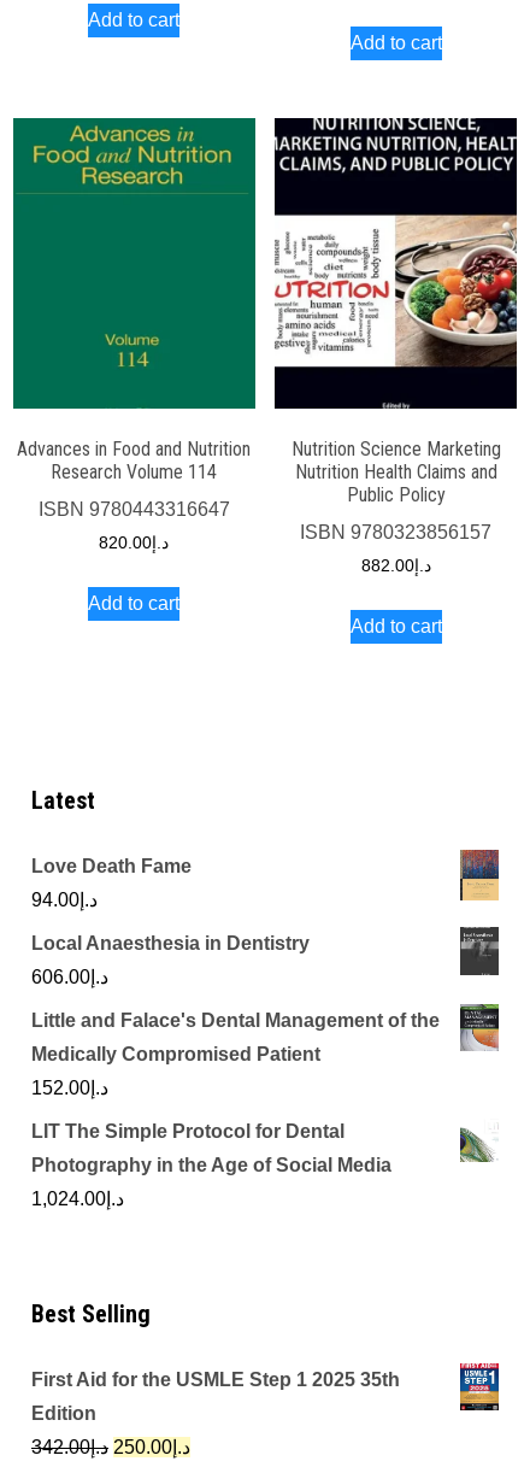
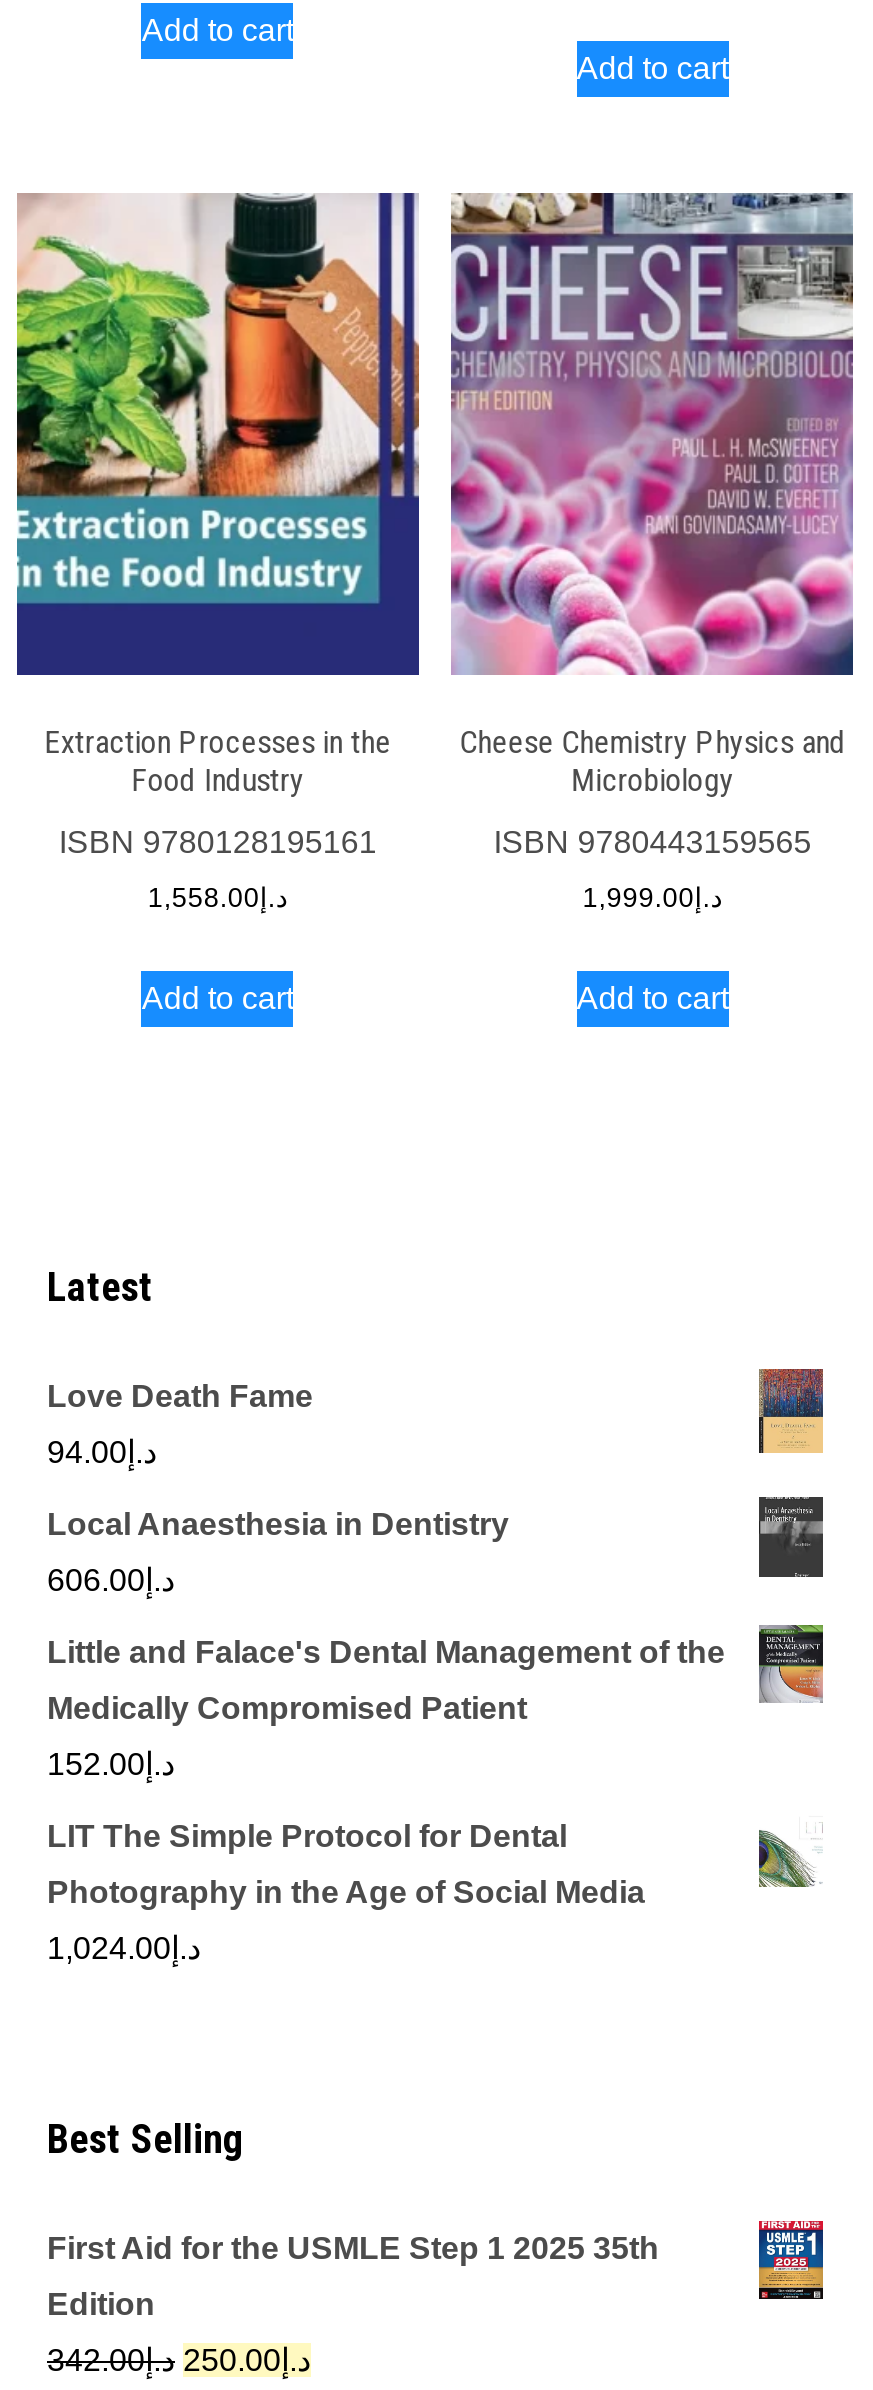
[12,117,257,483] [image] | Advances in Food and Nutrition | Research Volume 114 -> [15,192,421,798] [image] | Extraction Processes in the | Food Industry
[273,117,518,506] [image] | Nutrition Science Marketing | Nutrition Health Claims and | Public Policy -> [449,192,855,798] [image] | Cheese Chemistry Physics and | Microbiology
[38,498,230,519] ISBN 9780443316647 -> [59,824,377,858] ISBN 9780128195161
[300,521,492,542] ISBN 9780323856157 -> [493,824,811,858] ISBN 9780443159565
[99,533,169,551] د.إ820.00 -> [148,882,288,912] د.إ1,558.00
[361,556,431,574] د.إ882.00 -> [582,882,722,912] د.إ1,999.00

